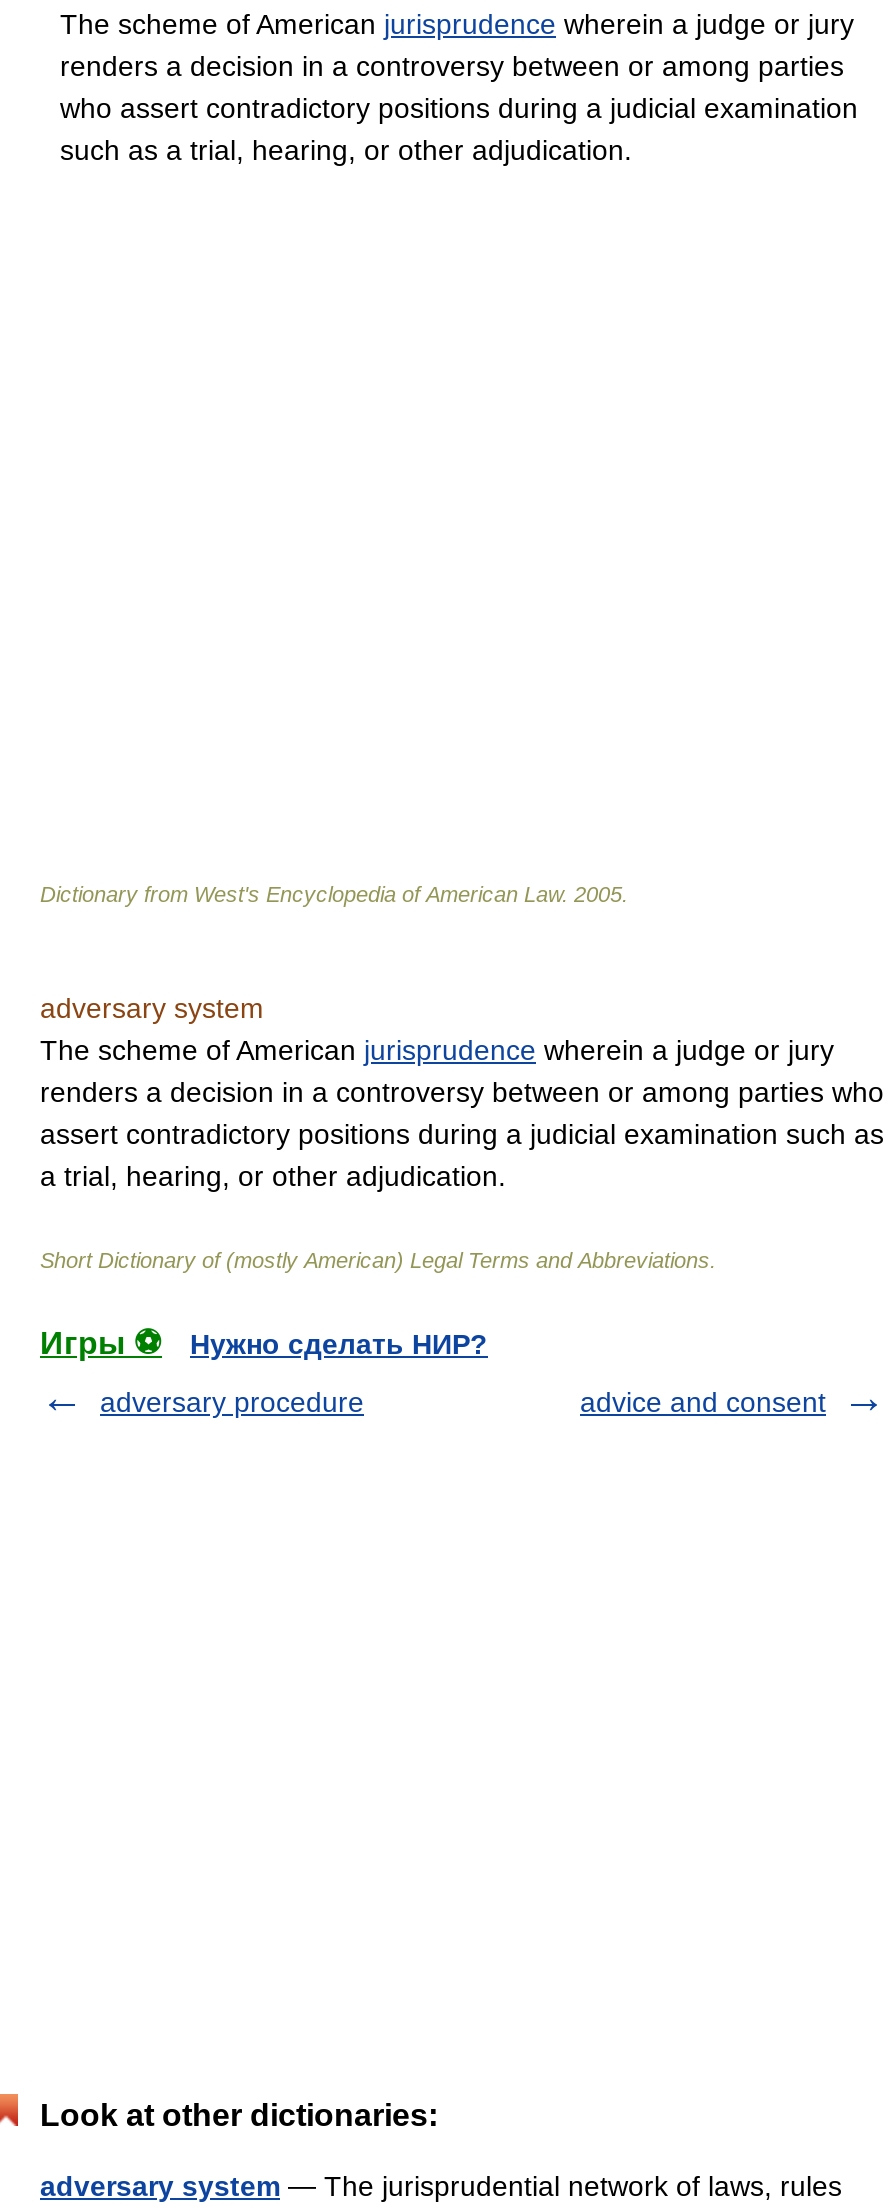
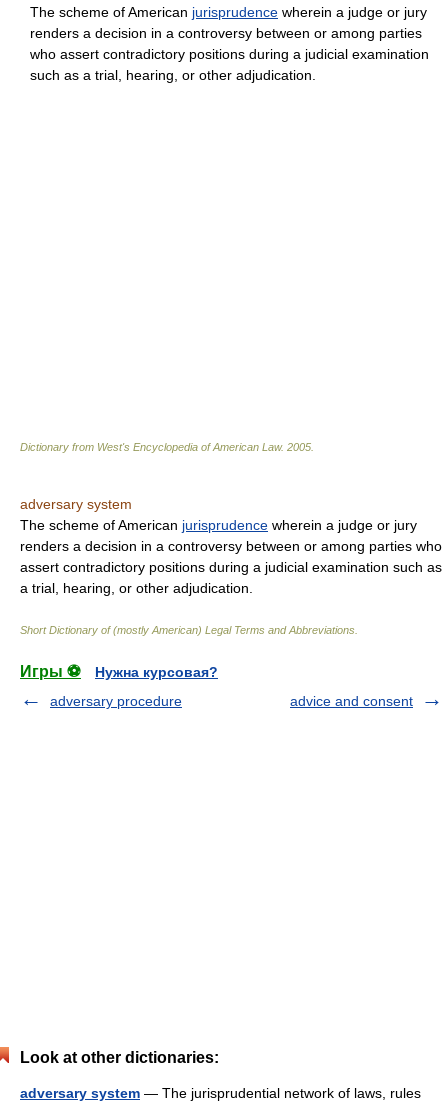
[190,1328,488,1360] Нужно сделать НИР? -> [95,664,218,680] Нужна курсовая?

